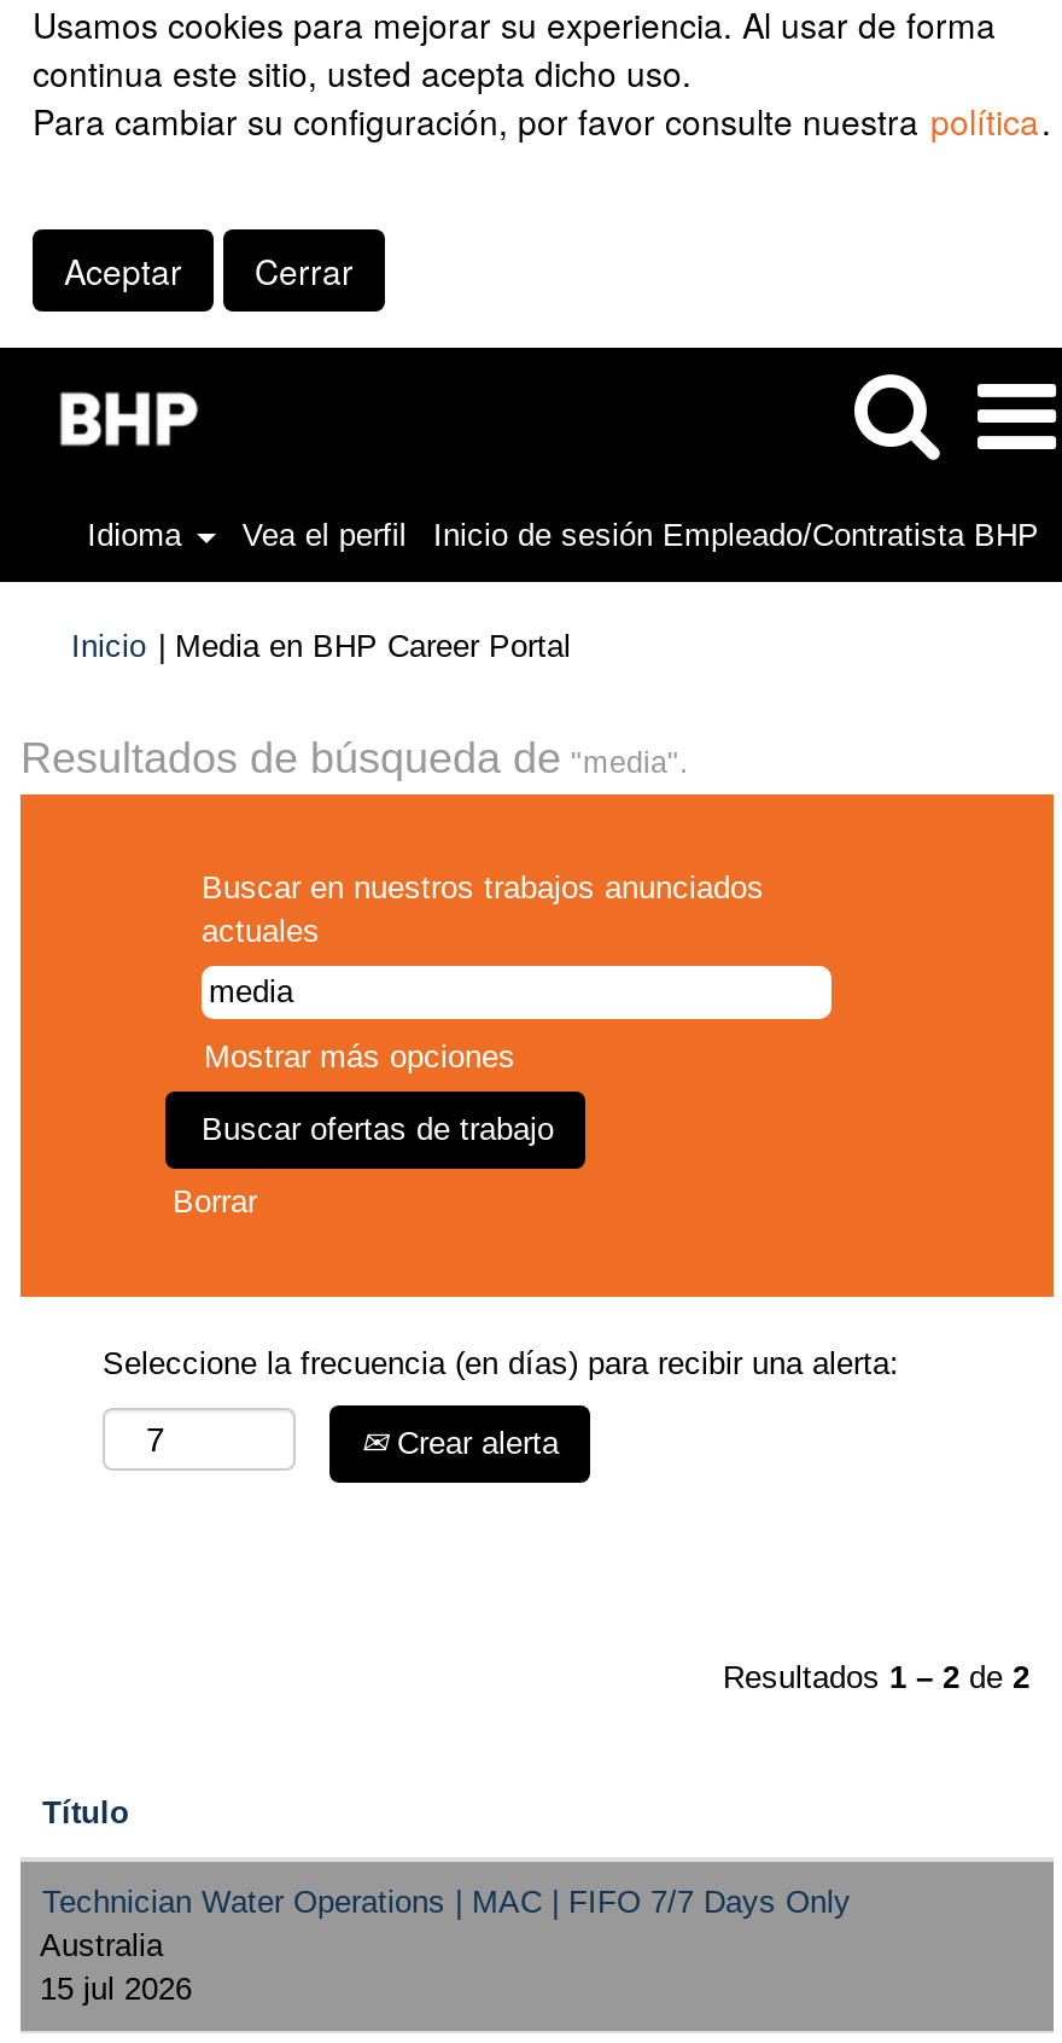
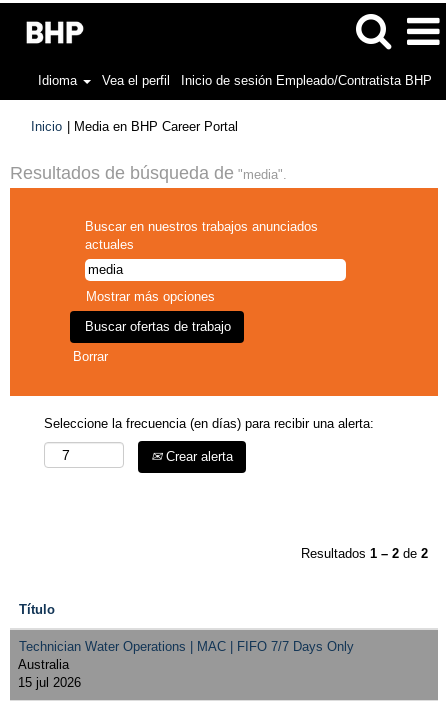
[33,0,1051,295] Usamos cookies para mejorar su experiencia. Al usar de forma | continua este sitio, usted acepta dicho uso. | Para cambiar su configuración, por favor consulte nuestra política. | Aceptar | Cerrar -> none

